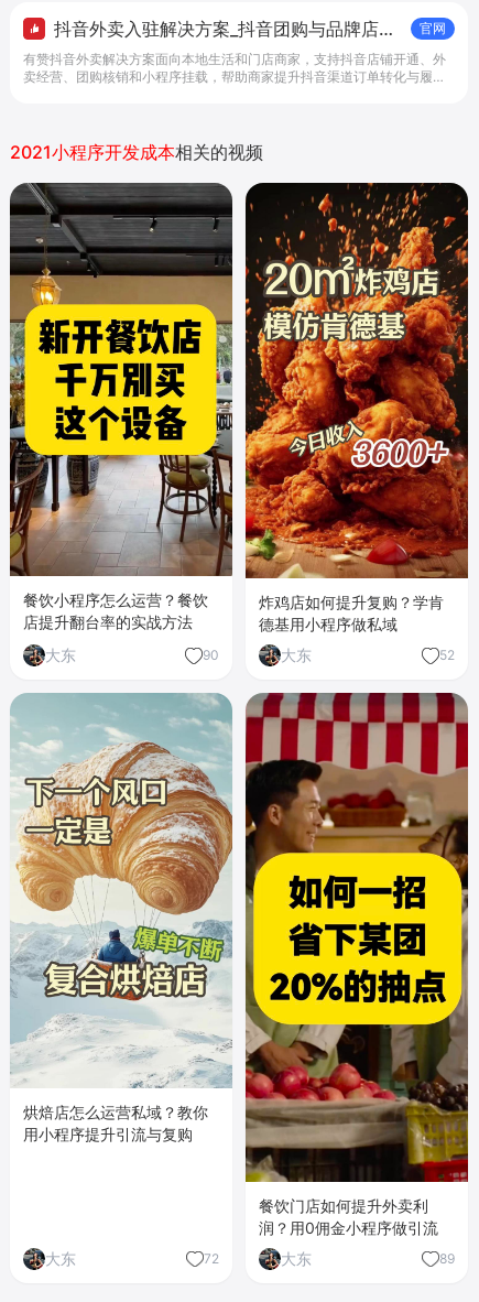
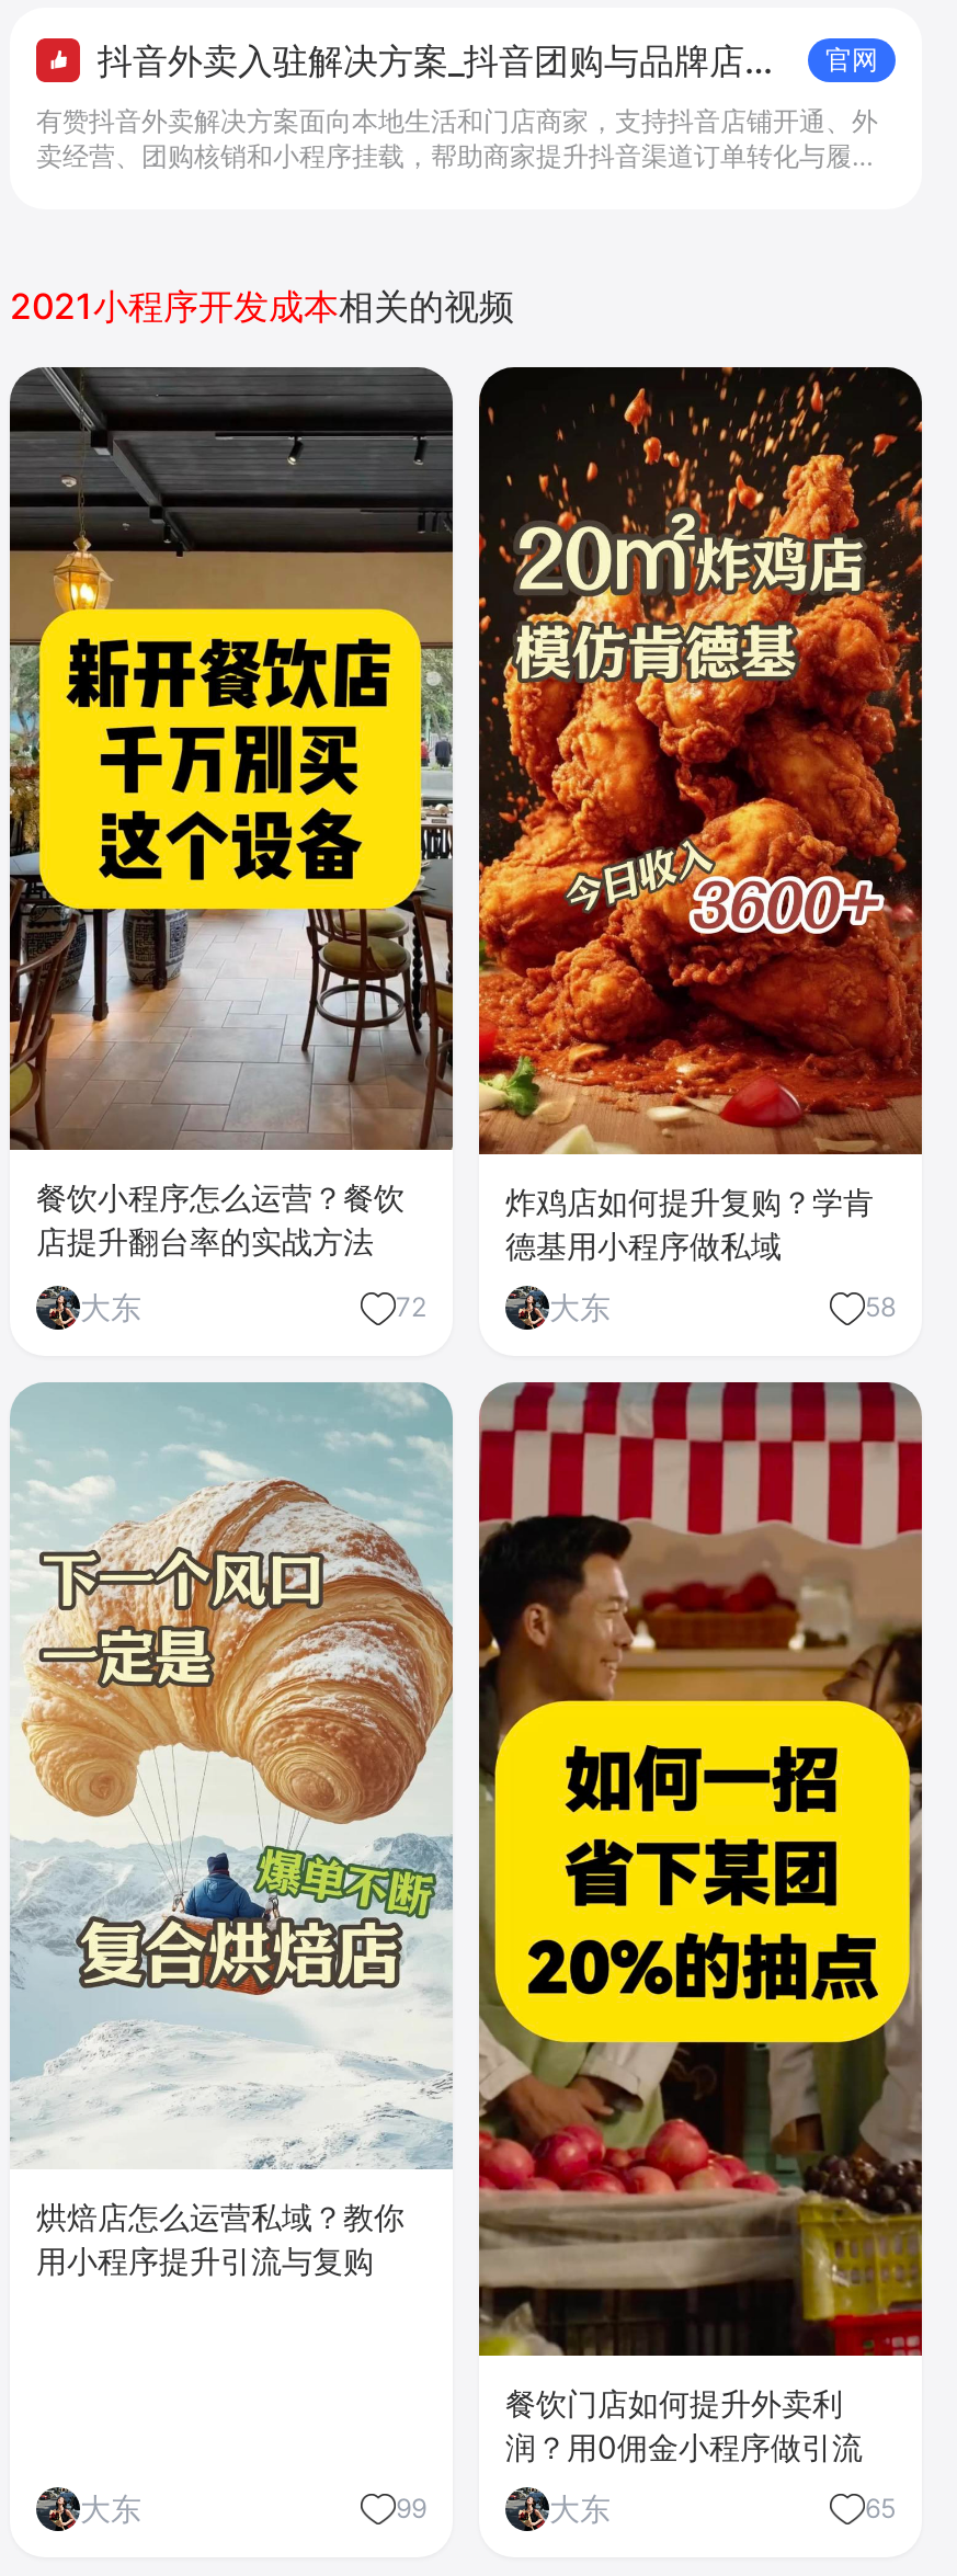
[203,647,219,663] 90 -> [396,1290,426,1323] 72
[439,647,455,663] 52 -> [865,1290,896,1323] 58
[204,1250,219,1267] 72 -> [396,2491,426,2524] 99
[439,1250,455,1267] 89 -> [865,2491,896,2524] 65

